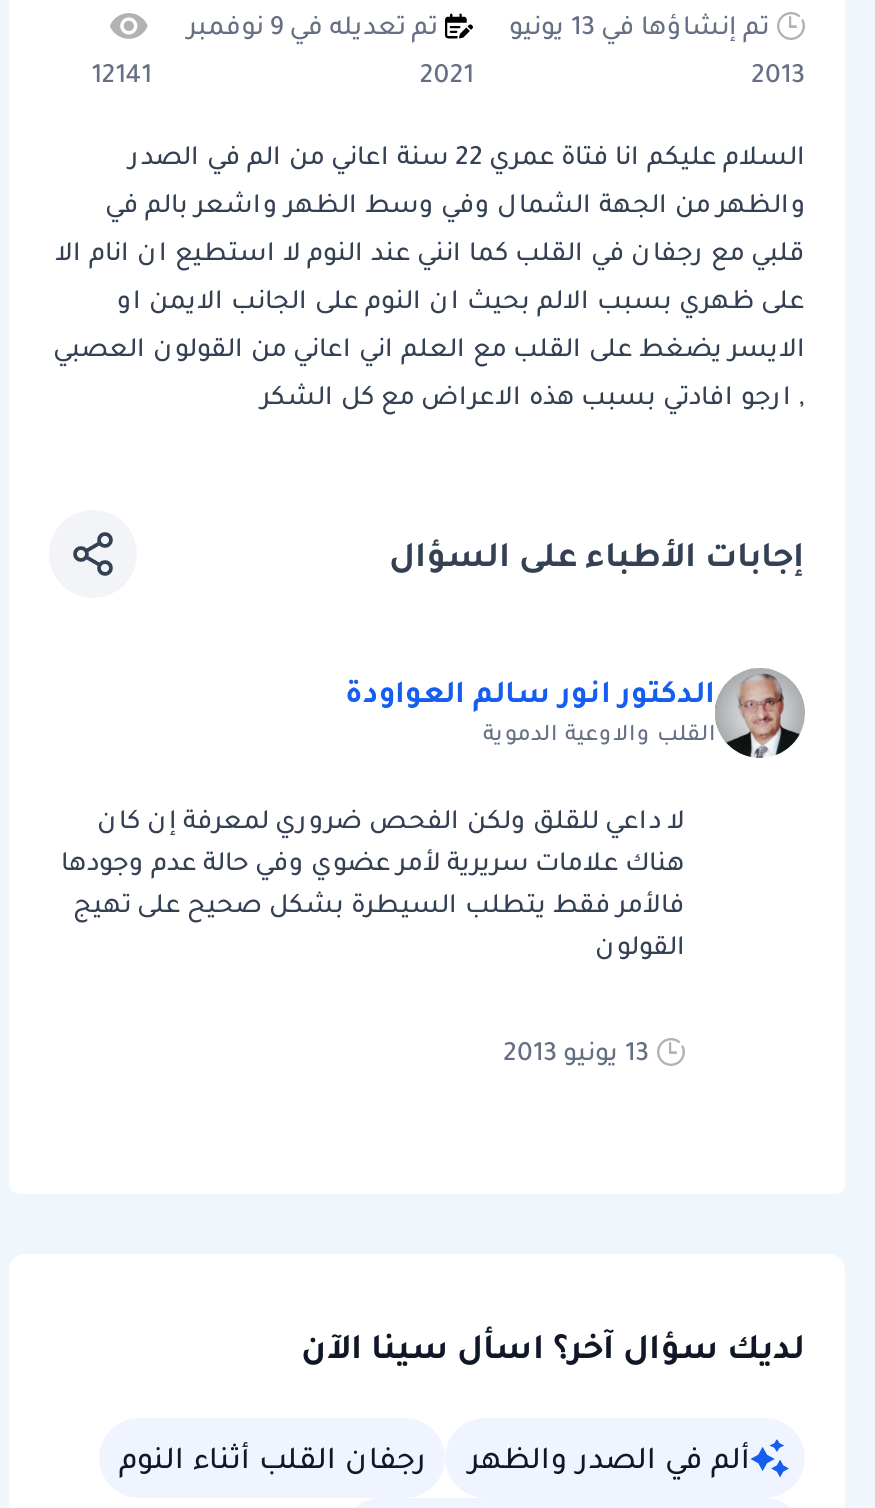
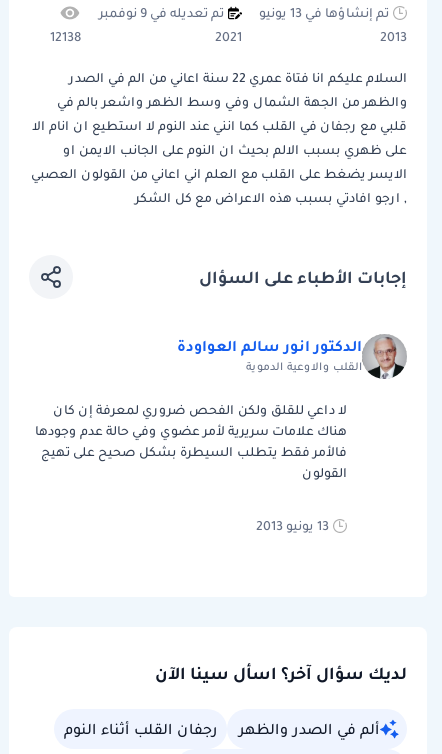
[91,54,151,92] 12141 -> [50,27,81,46] 12138

